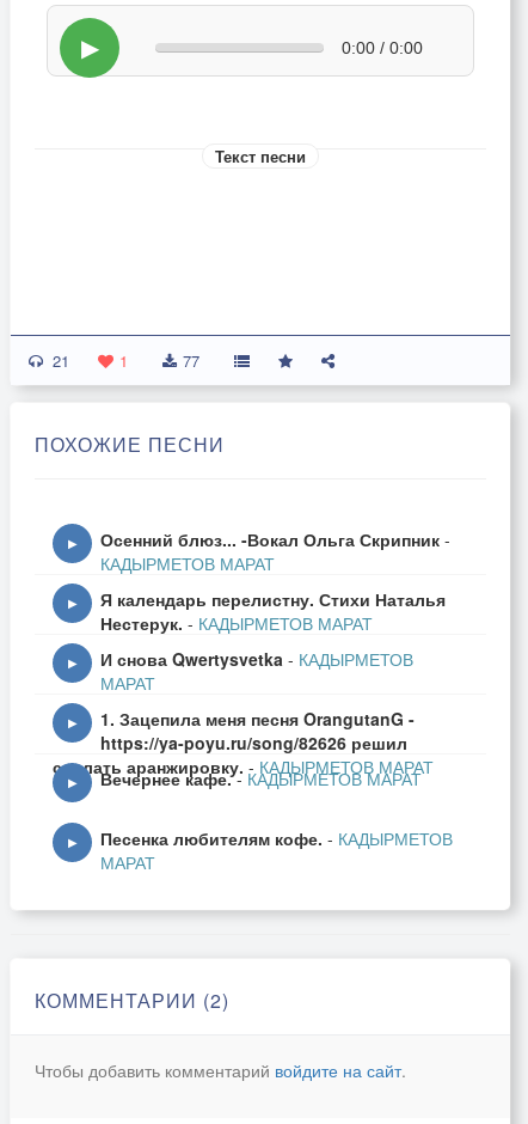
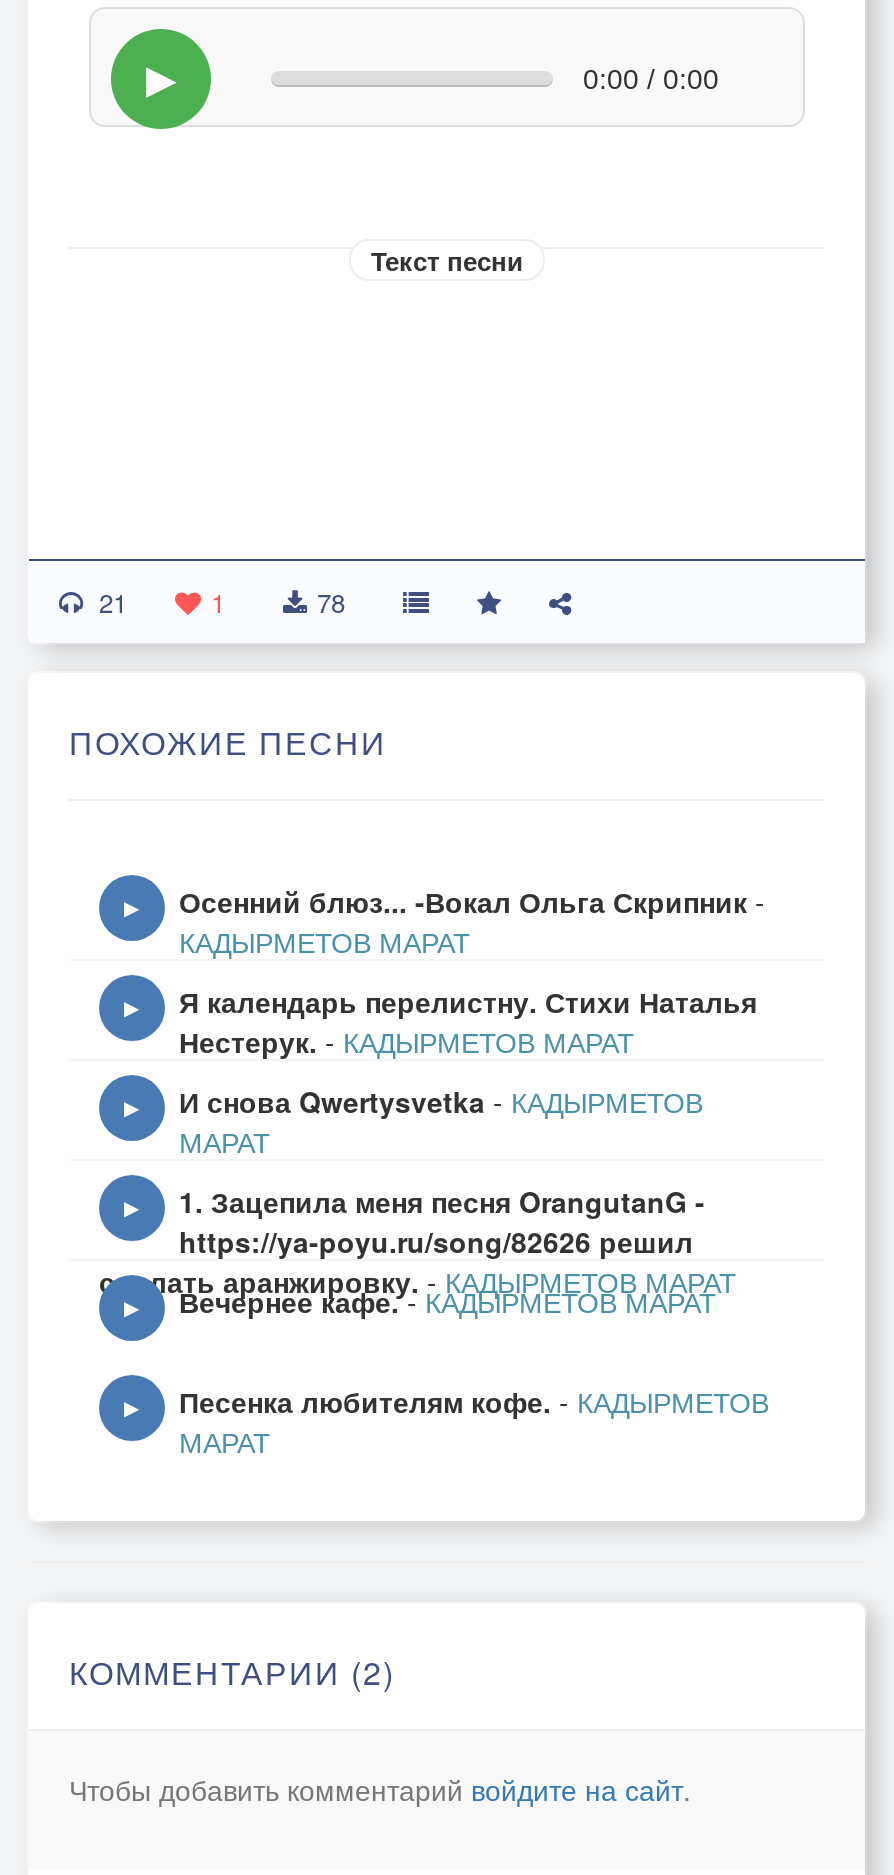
[183,349,199,372] 77 -> [317,583,345,621] 78

